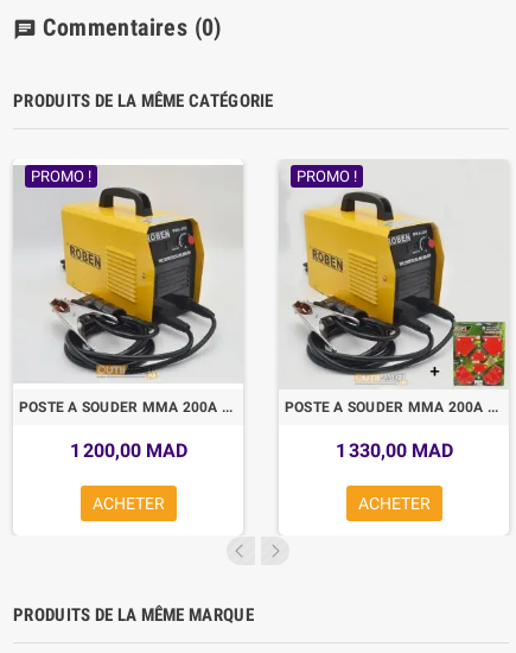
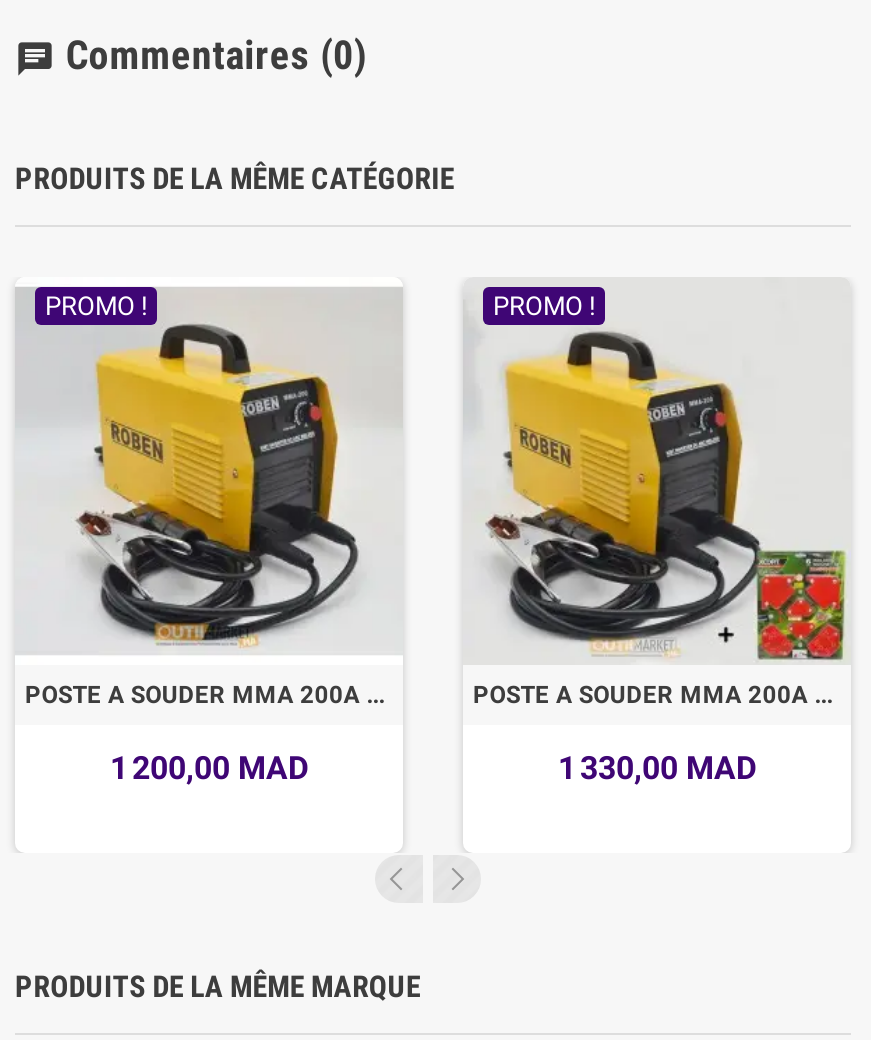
[92,494,164,513] ACHETER -> none
[358,494,430,513] ACHETER -> none

